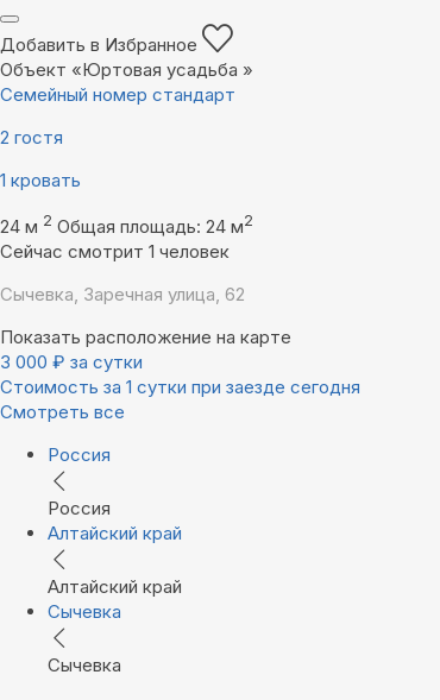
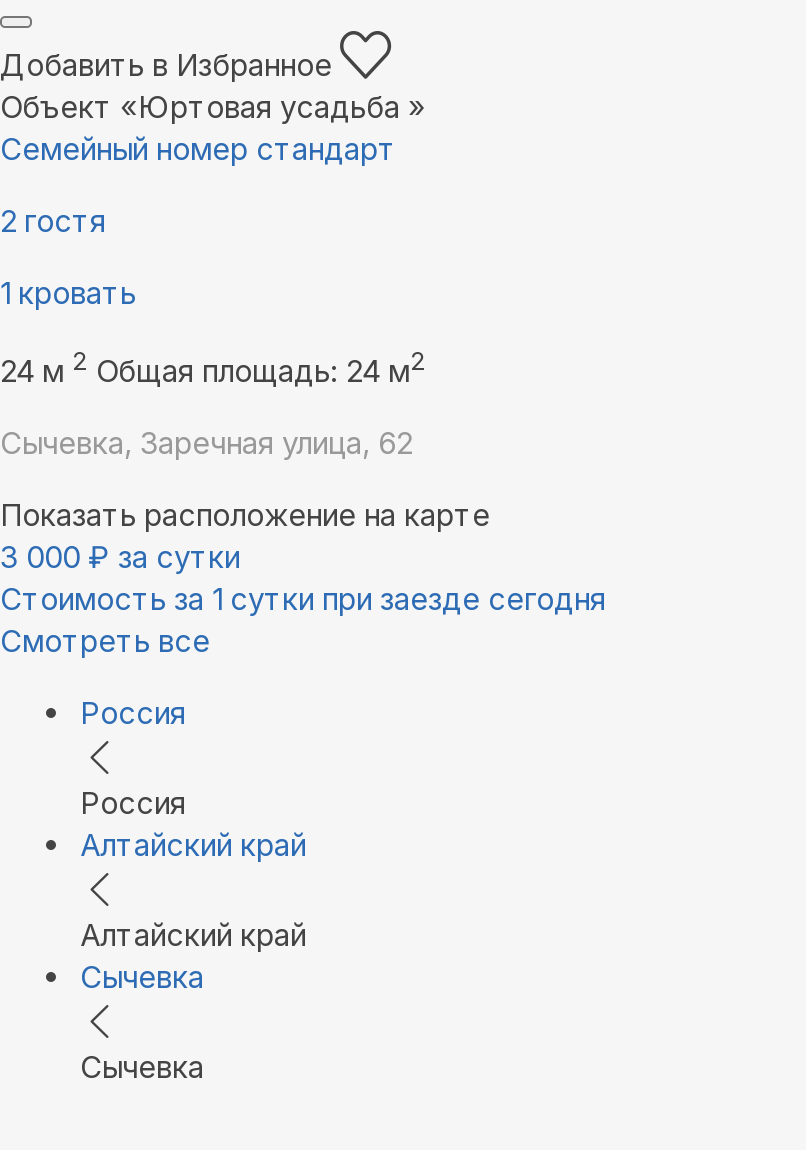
[0,240,230,263] Сейчас смотрит 1 человек -> none

